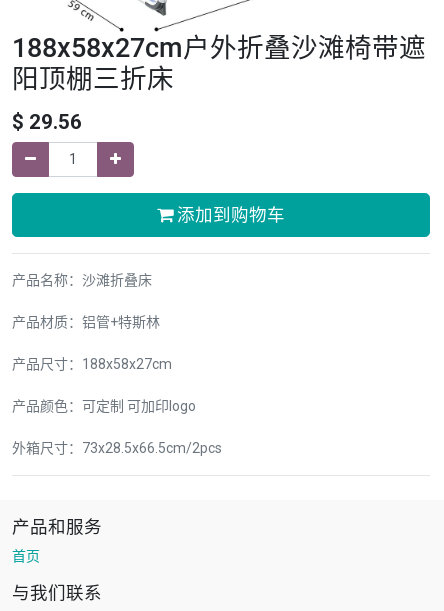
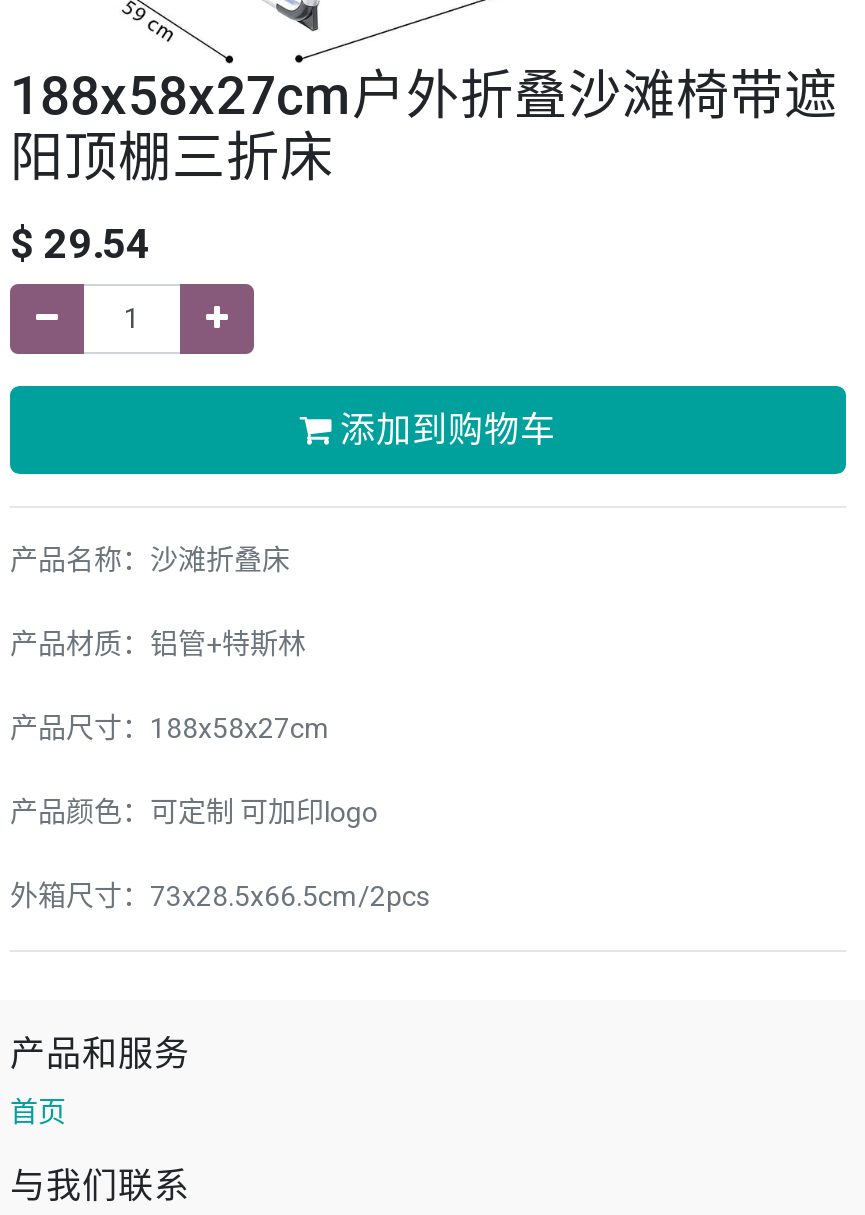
[12,110,82,134] $29.56 -> [10,220,150,268] $29.54

